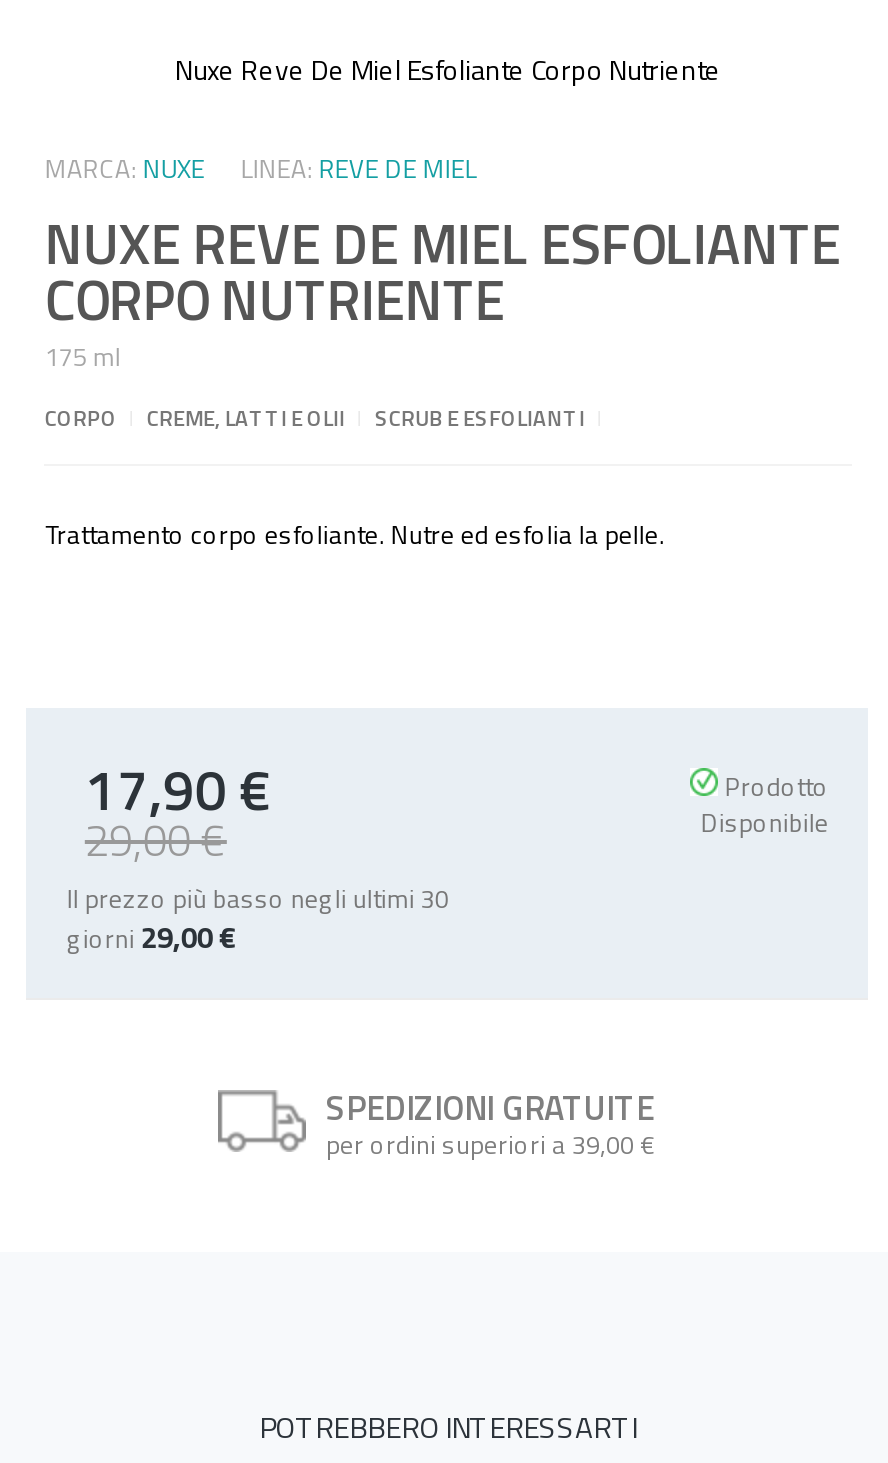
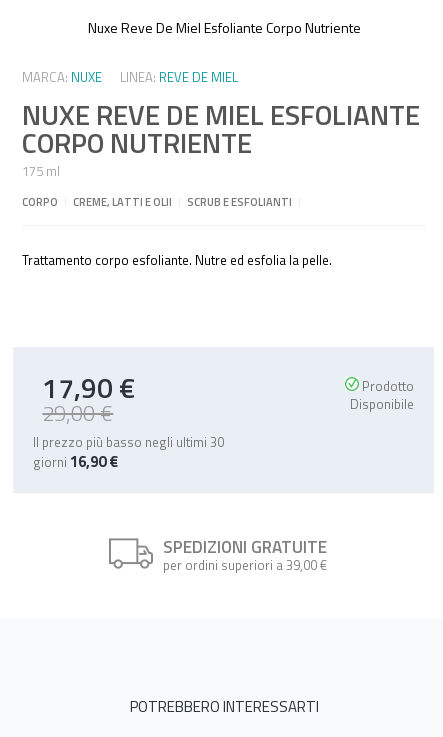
[67,914,237,960] giorni 29,00 € -> [33,450,118,473] giorni 16,90 €

